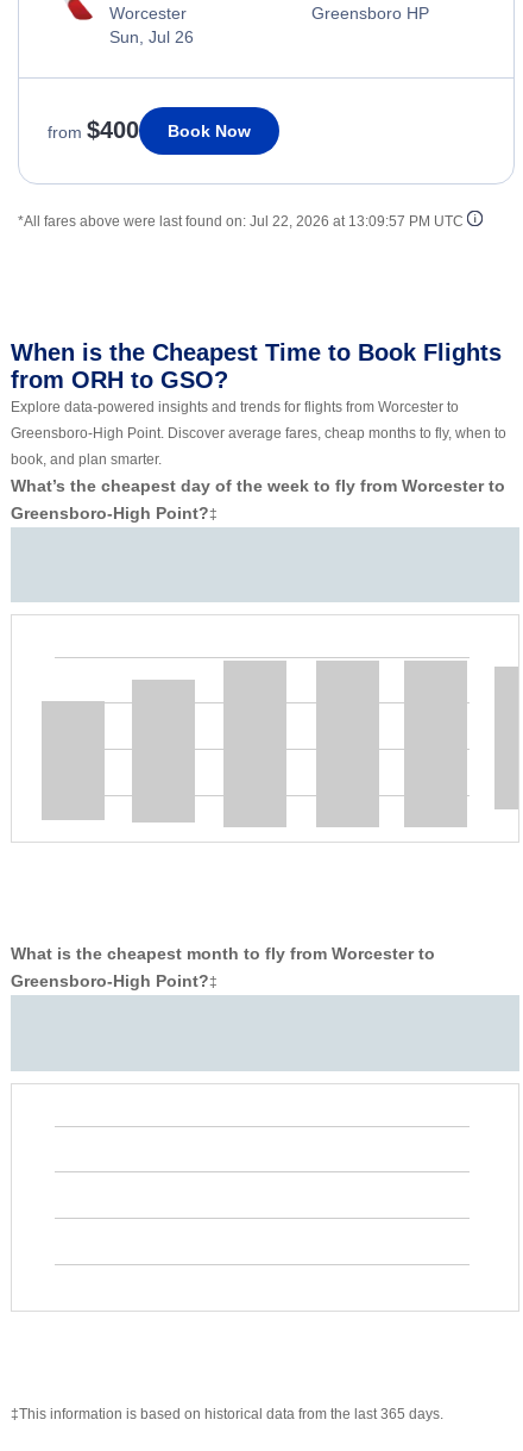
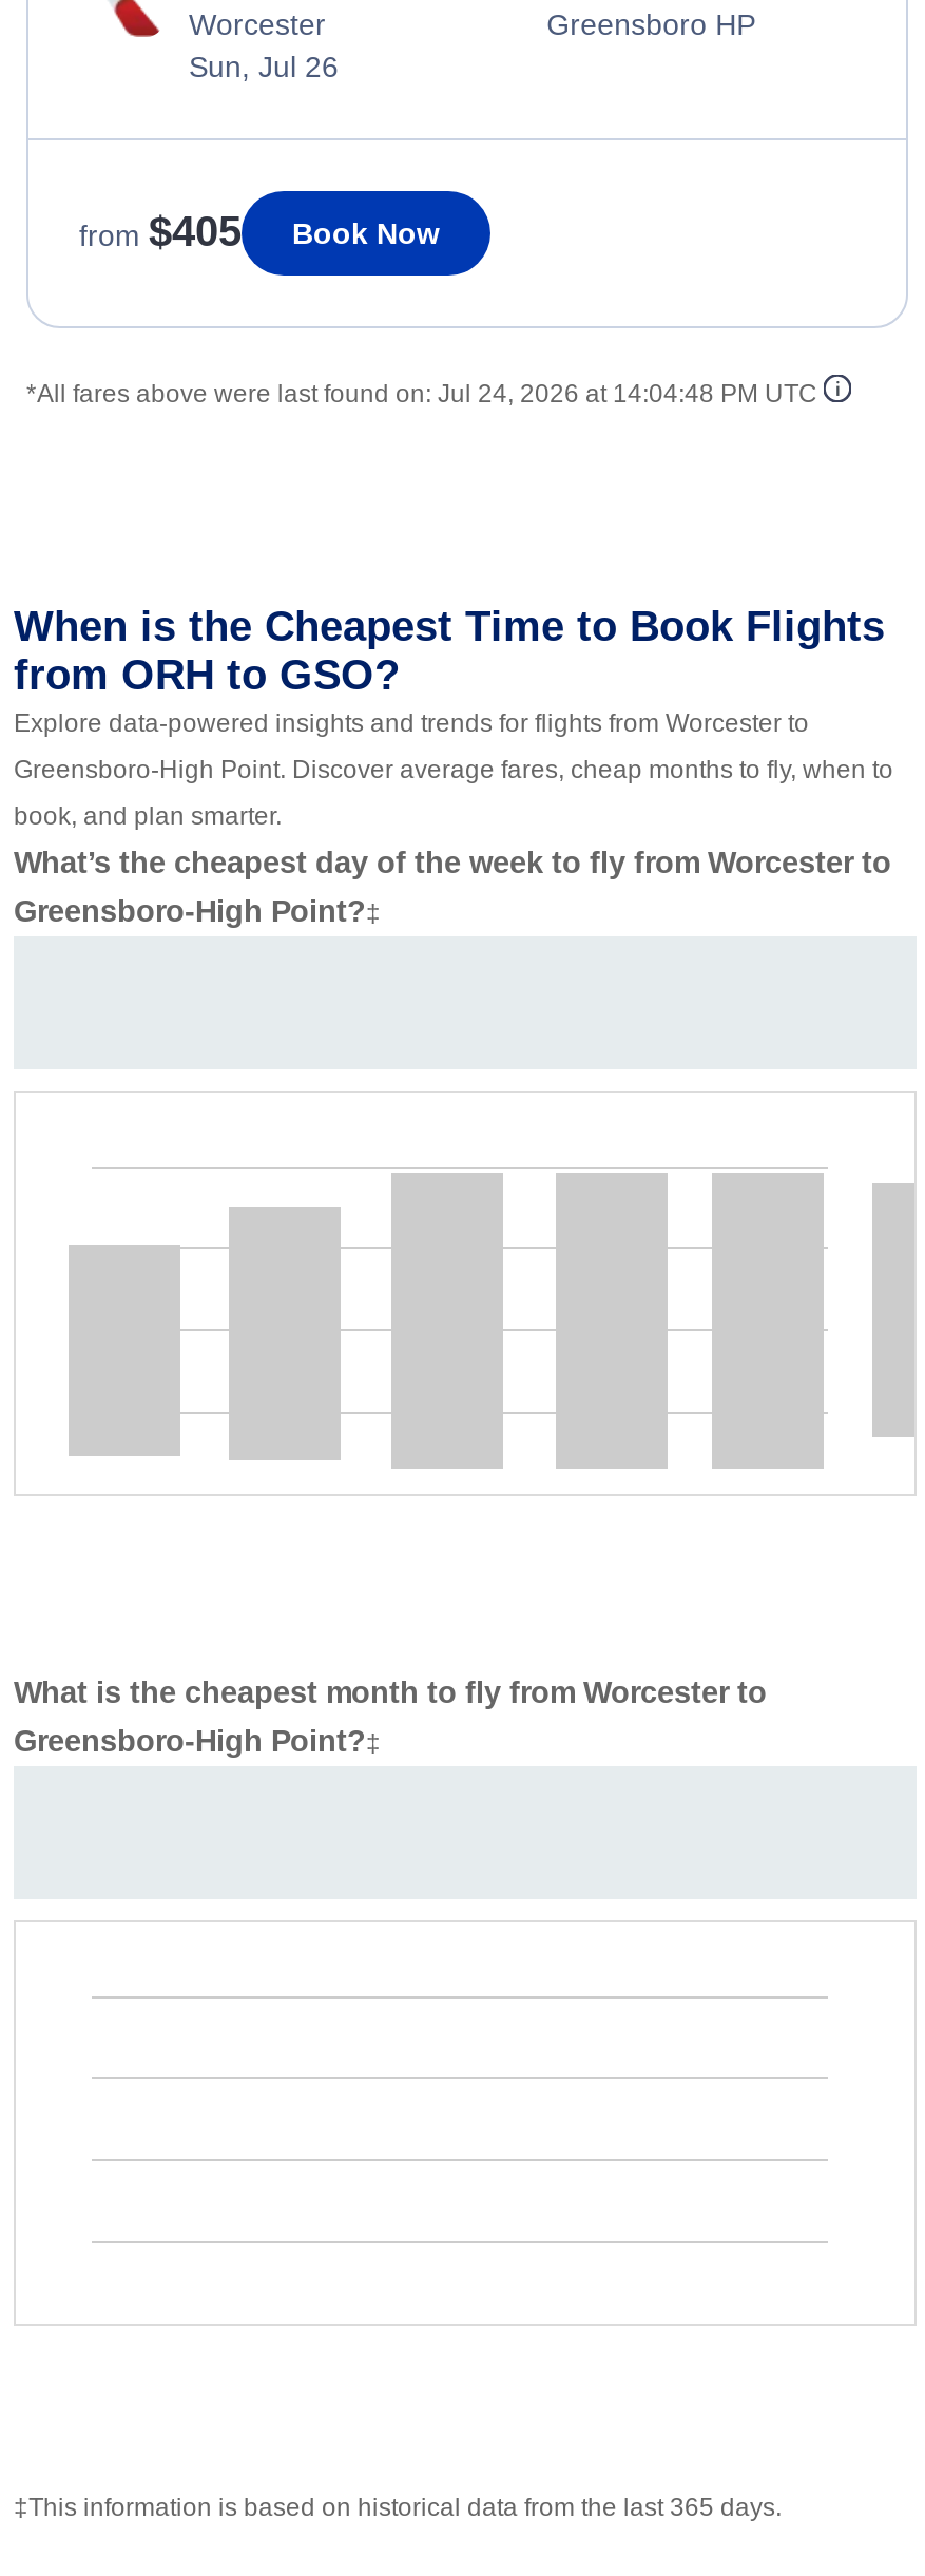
[48,116,251,143] from $400 Book Now -> [79,207,440,253] from $405 Book Now
[18,213,464,229] *All fares above were last found on: Jul 22, 2026 at 13:09:57 PM UTC -> [26,378,817,407] *All fares above were last found on: Jul 24, 2026 at 14:04:48 PM UTC

